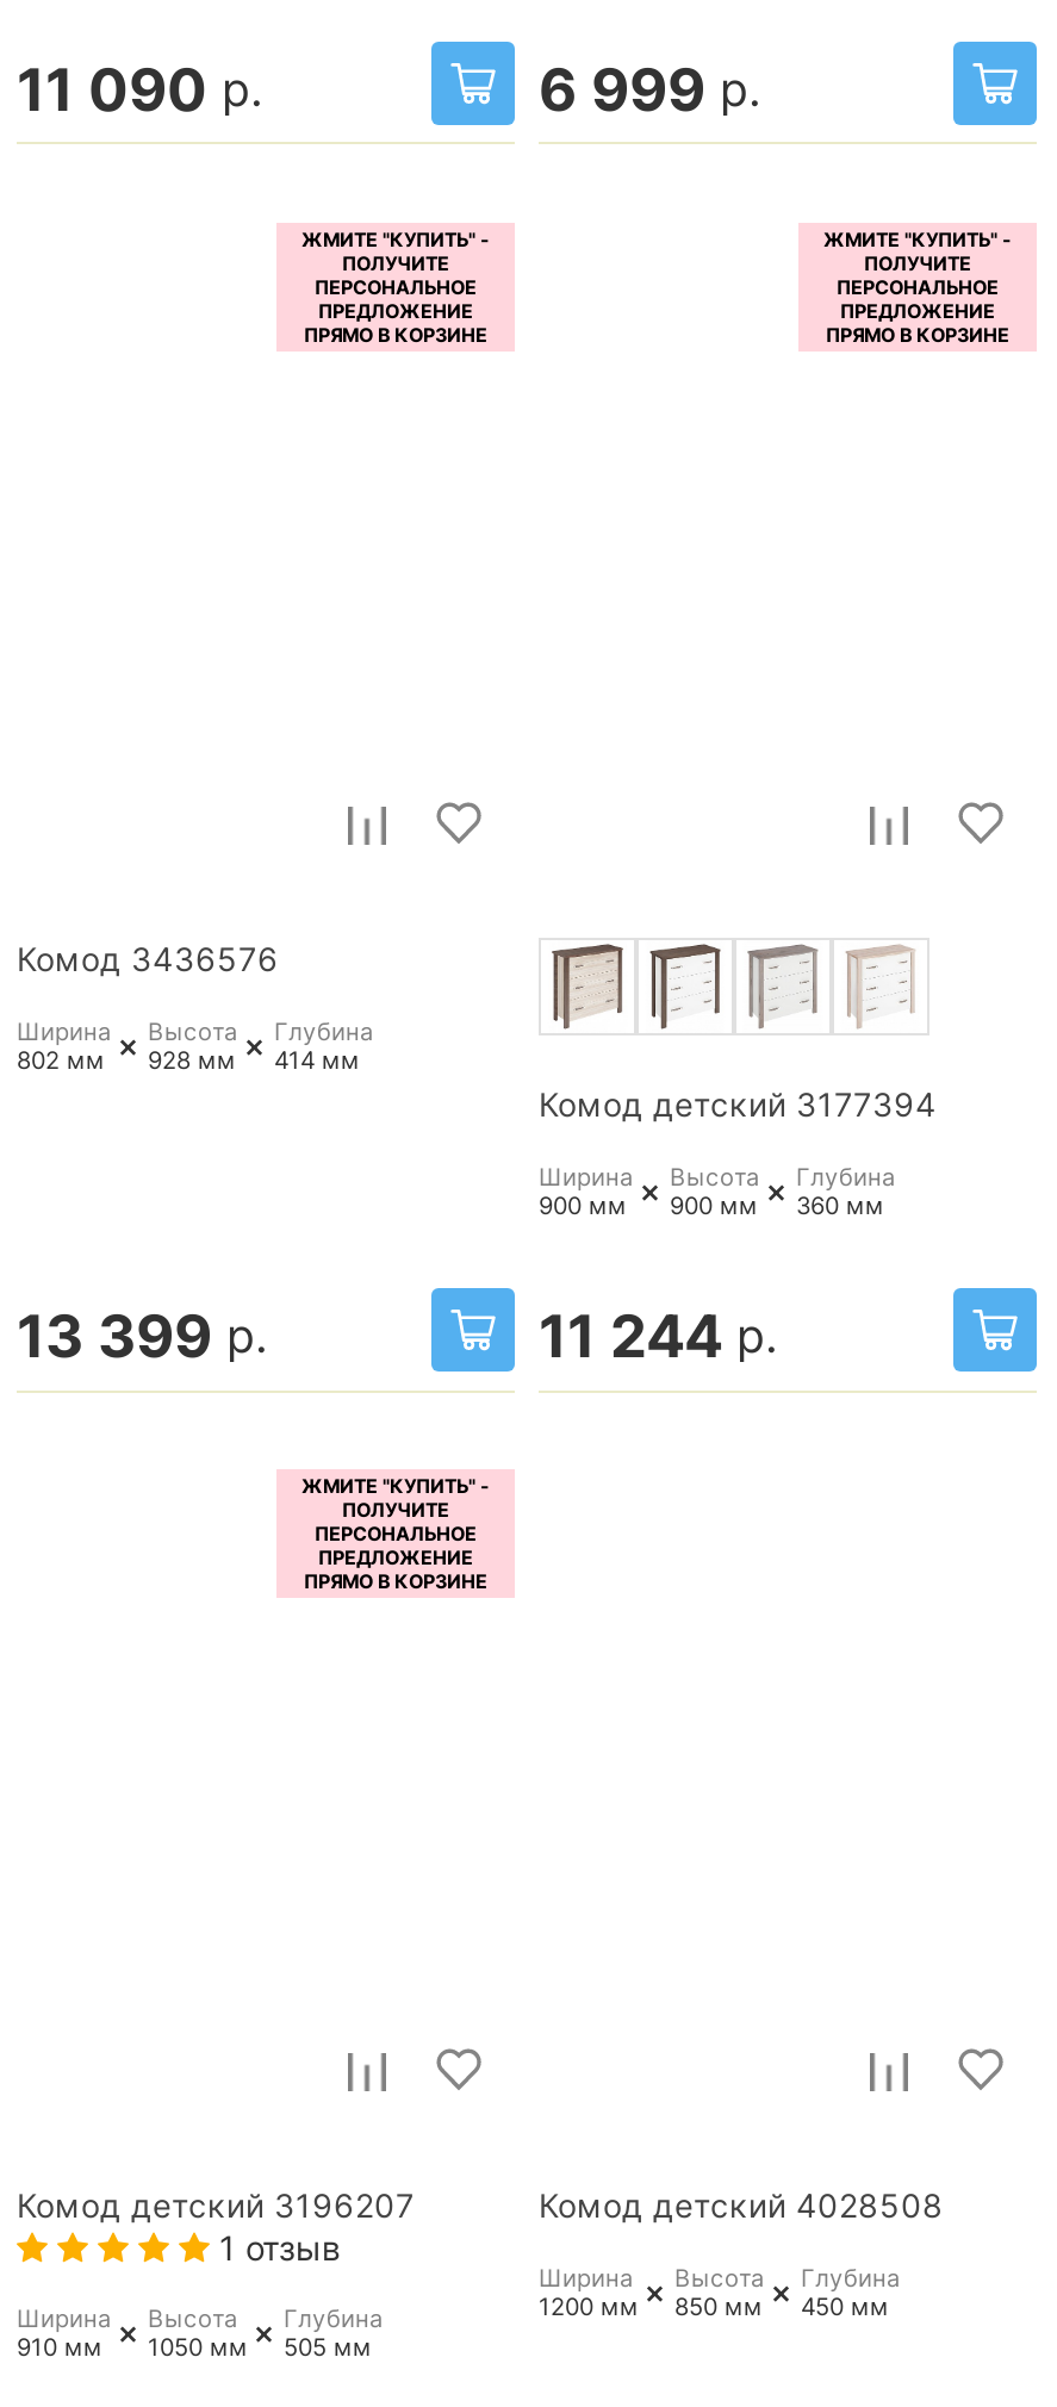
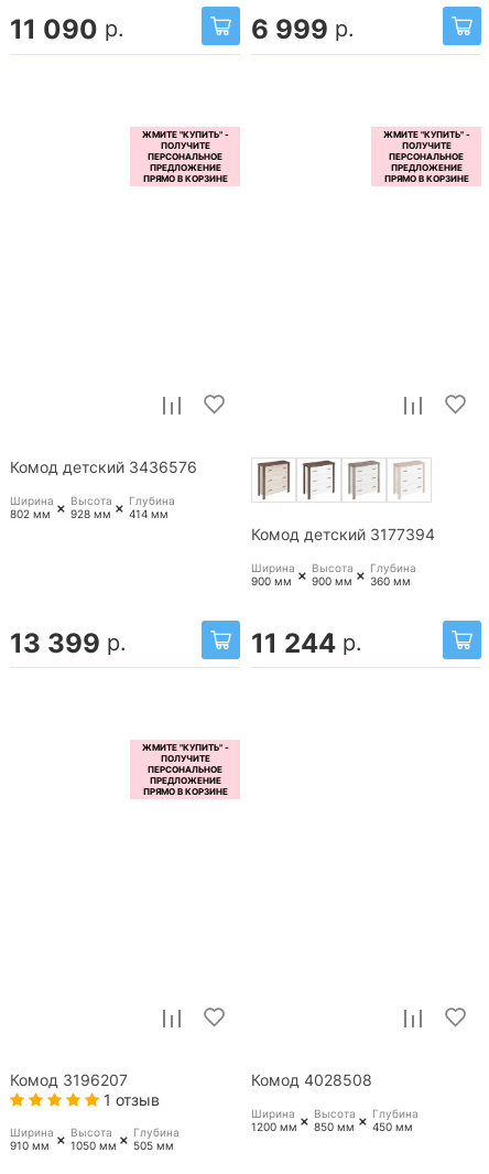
[17,940,279,978] Комод 3436576 -> [10,458,197,476] Комод детский 3436576
[17,2187,415,2225] Комод детский 3196207 -> [10,1072,128,1089] Комод 3196207
[539,2187,944,2225] Комод детский 4028508 -> [251,1072,372,1089] Комод 4028508

